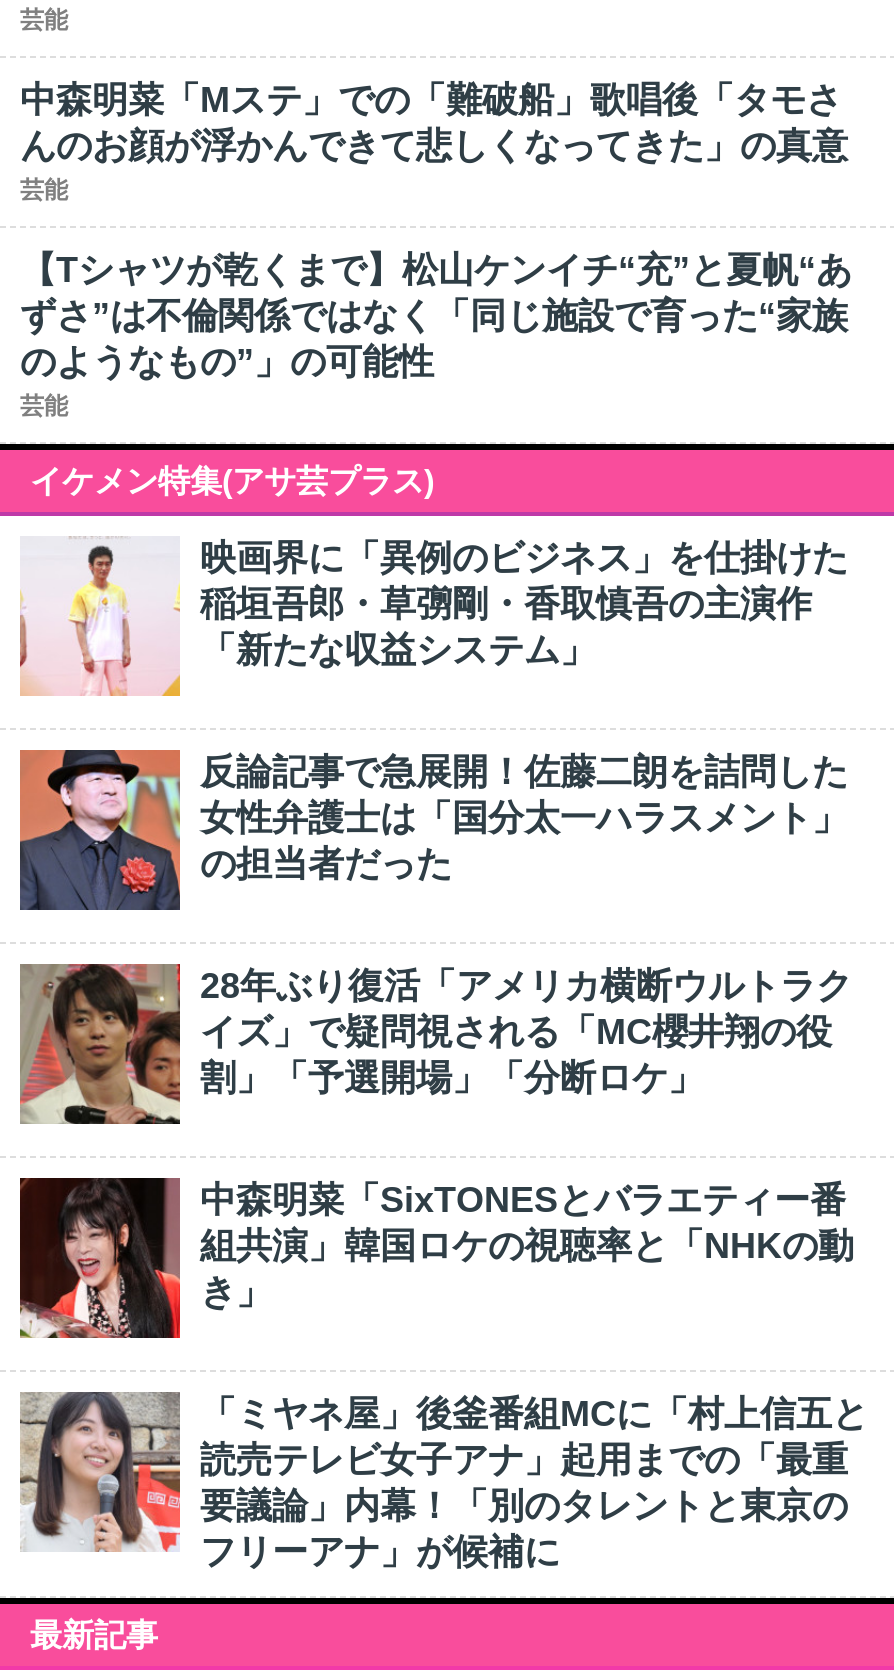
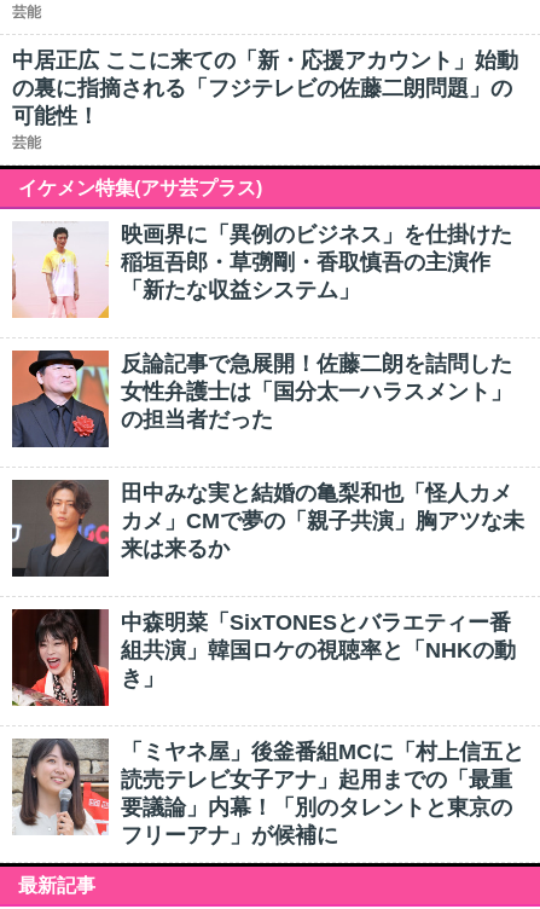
[20,80,852,382] 中森明菜「Mステ」での「難破船」歌唱後「タモさ | んのお顔が浮かんできて悲しくなってきた」の真意 | 芸能 | 【Tシャツが乾くまで】松山ケンイチ“充”と夏帆“あ | ずさ”は不倫関係ではなく「同じ施設で育った“家族 | のようなもの”」の可能性 -> [12,48,518,128] 中居正広 ここに来ての「新・応援アカウント」始動 | の裏に指摘される「フジテレビの佐藤二朗問題」の | 可能性！
[18,964,852,1126] [image] | 28年ぶり復活「アメリカ横断ウルトラク | イズ」で疑問視される「MC櫻井翔の役 | 割」「予選開場」「分断ロケ」 -> [11,480,524,578] [image] | 田中みな実と結婚の亀梨和也「怪人カメ | カメ」CMで夢の「親子共演」胸アツな未 | 来は来るか

